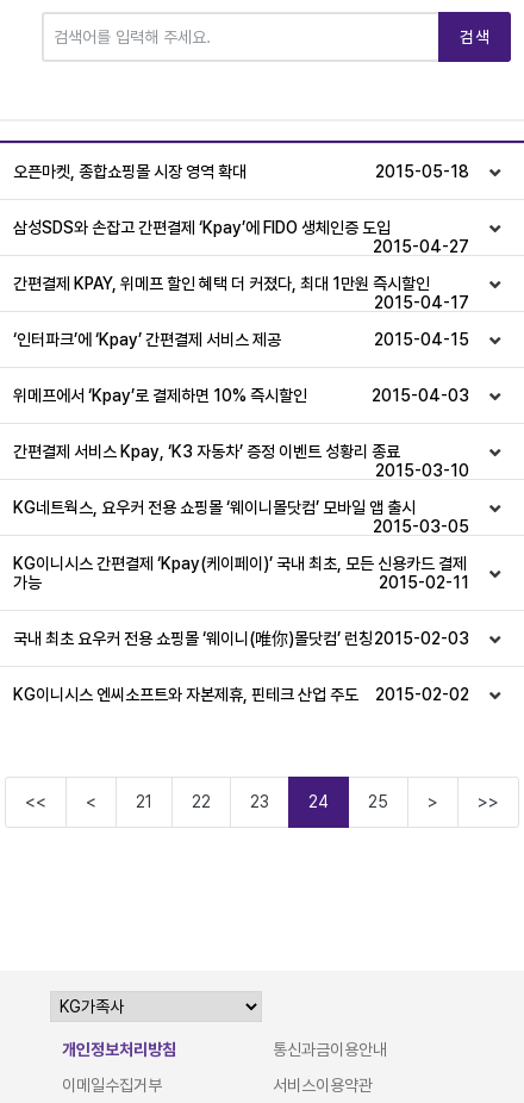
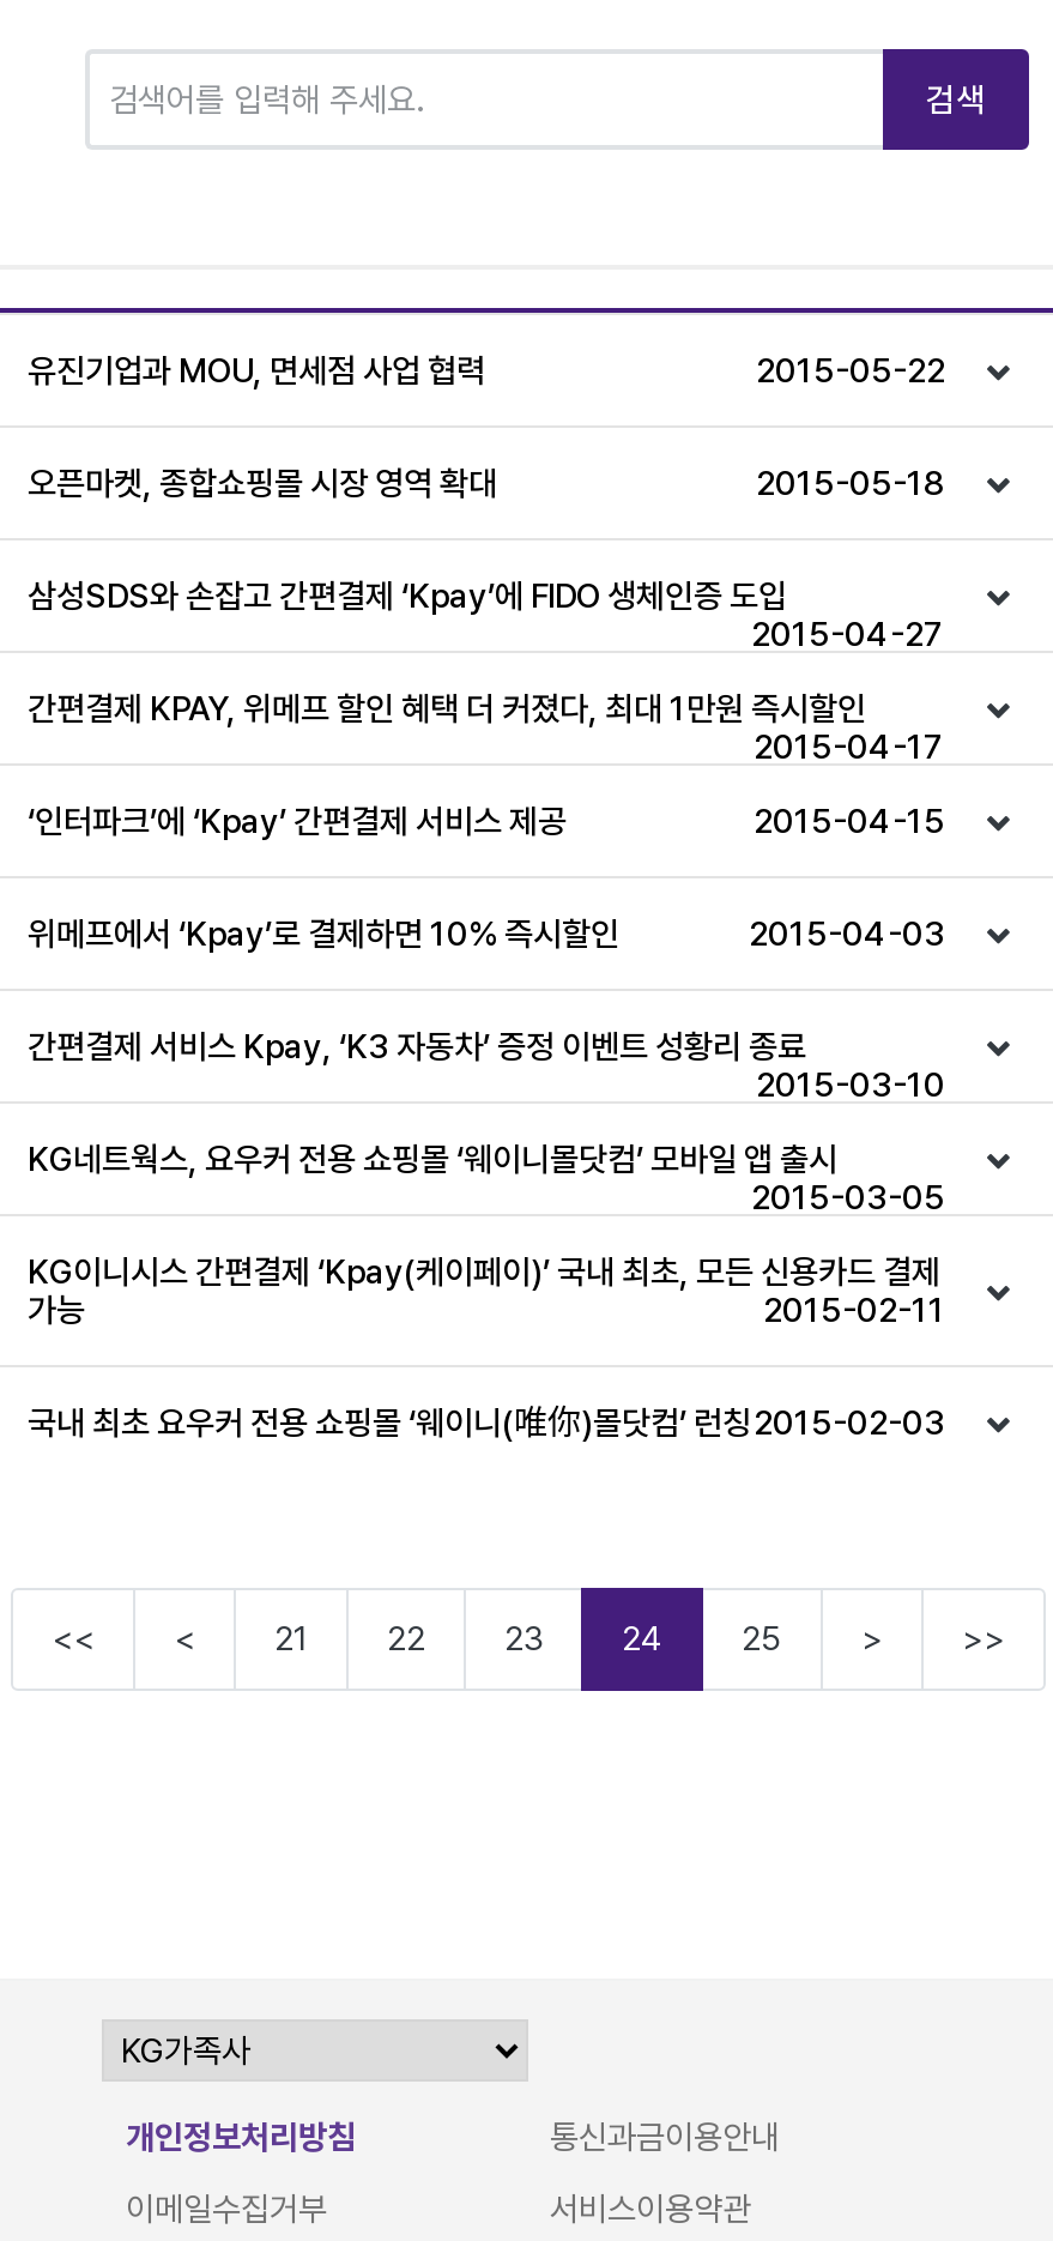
none -> [28,351,945,389] 유진기업과 MOU, 면세점 사업 협력 | 2015-05-22
moved [13,162,469,592] -> [28,464,945,1329]: 오픈마켓, 종합쇼핑몰 시장 영역 확대 | 2015-05-18 | 2015-04-27 | ... | 가능 | 2015-02-11
[13,685,469,704] KG이니시스 엔씨소프트와 자본제휴, 핀테크 산업 주도 | 2015-02-02 -> none

